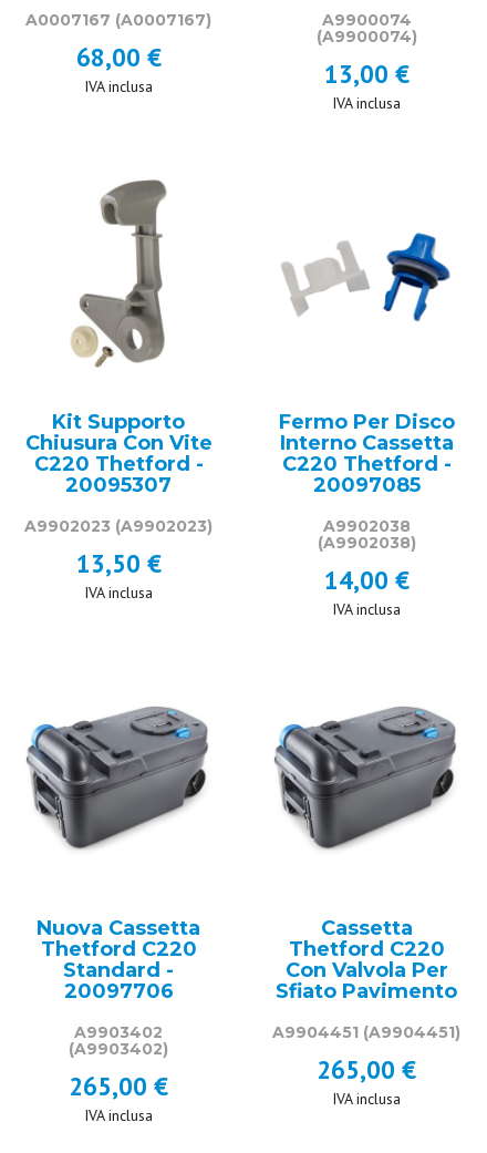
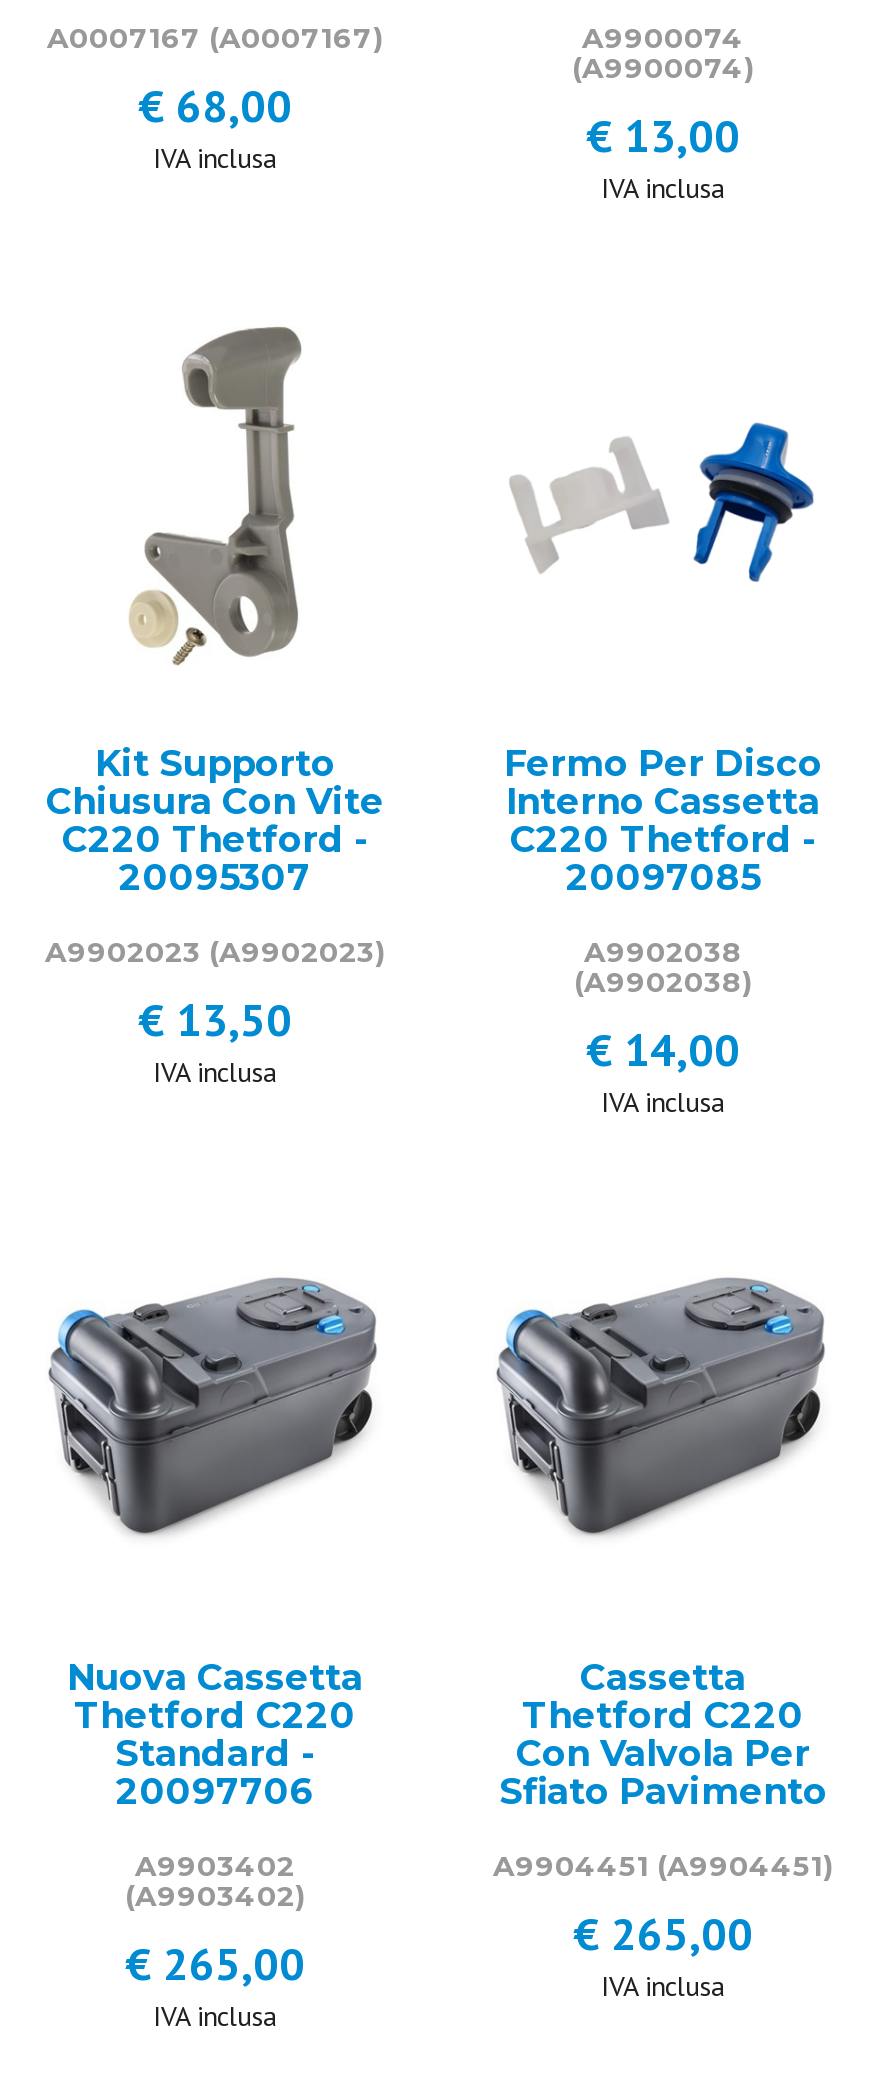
[76,41,161,73] 68,00 € -> [138,76,292,134] € 68,00
[324,58,409,90] 13,00 € -> [586,106,740,164] € 13,00
[76,547,161,579] 13,50 € -> [138,990,292,1048] € 13,50
[324,564,409,596] 14,00 € -> [586,1020,740,1078] € 14,00
[317,1053,416,1085] 265,00 € -> [573,1904,753,1962] € 265,00
[69,1070,168,1102] 265,00 € -> [125,1934,305,1992] € 265,00

